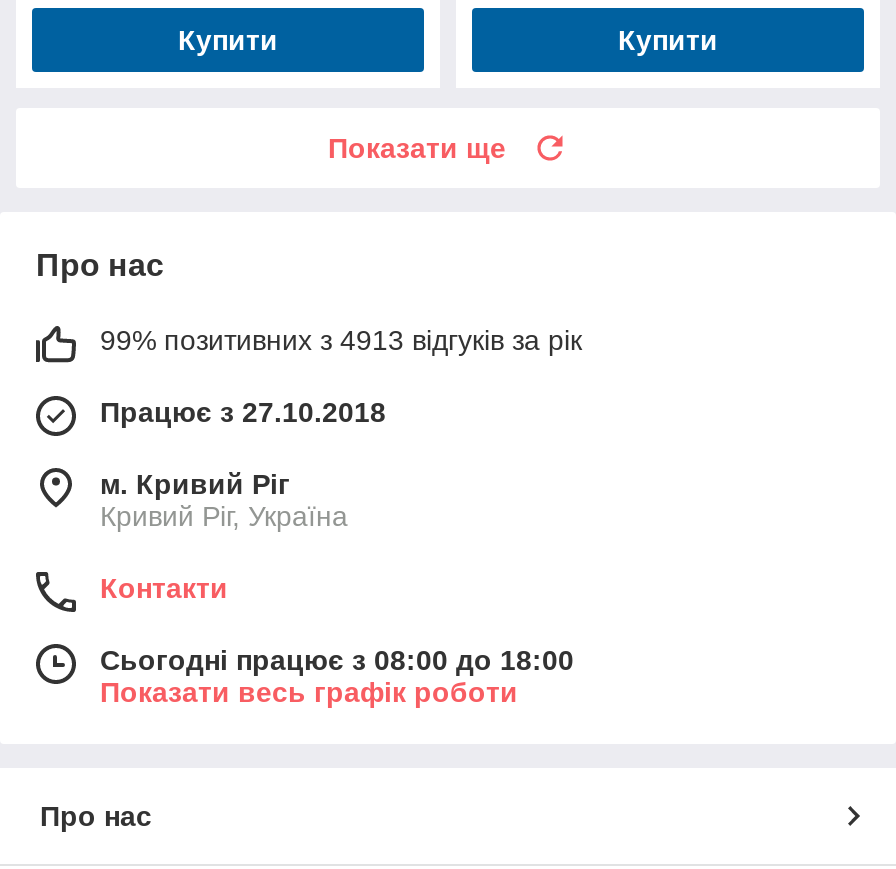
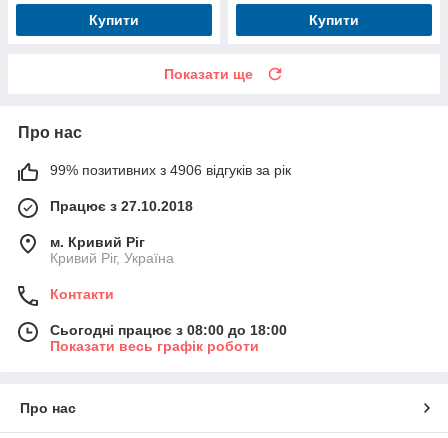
[100,324,582,356] 99% позитивних з 4913 відгуків за рік -> [50,162,291,178] 99% позитивних з 4906 відгуків за рік

